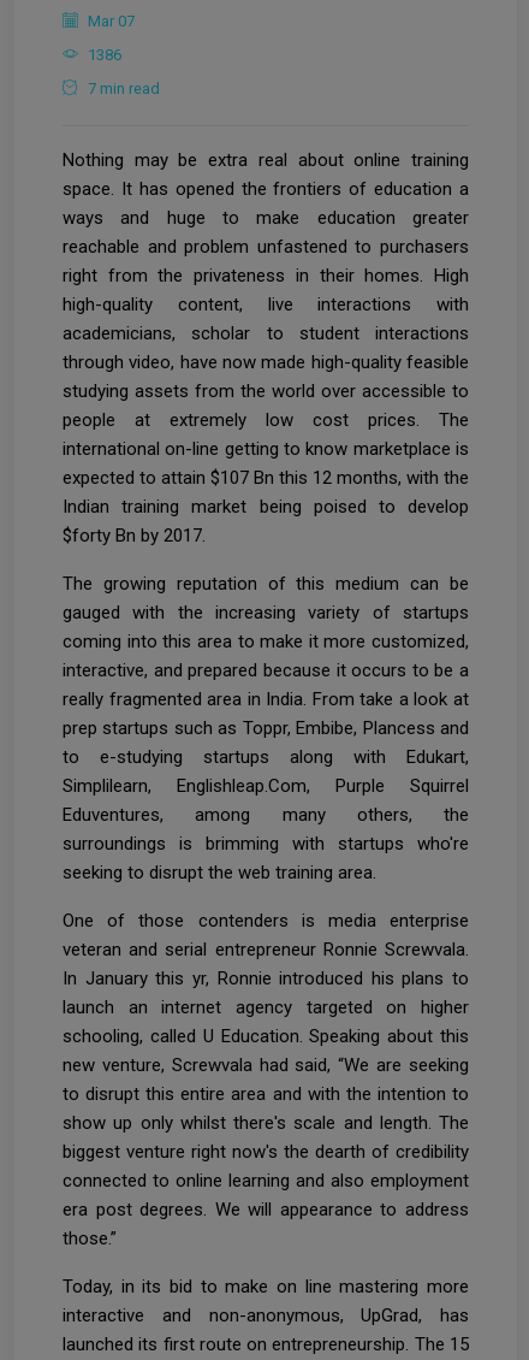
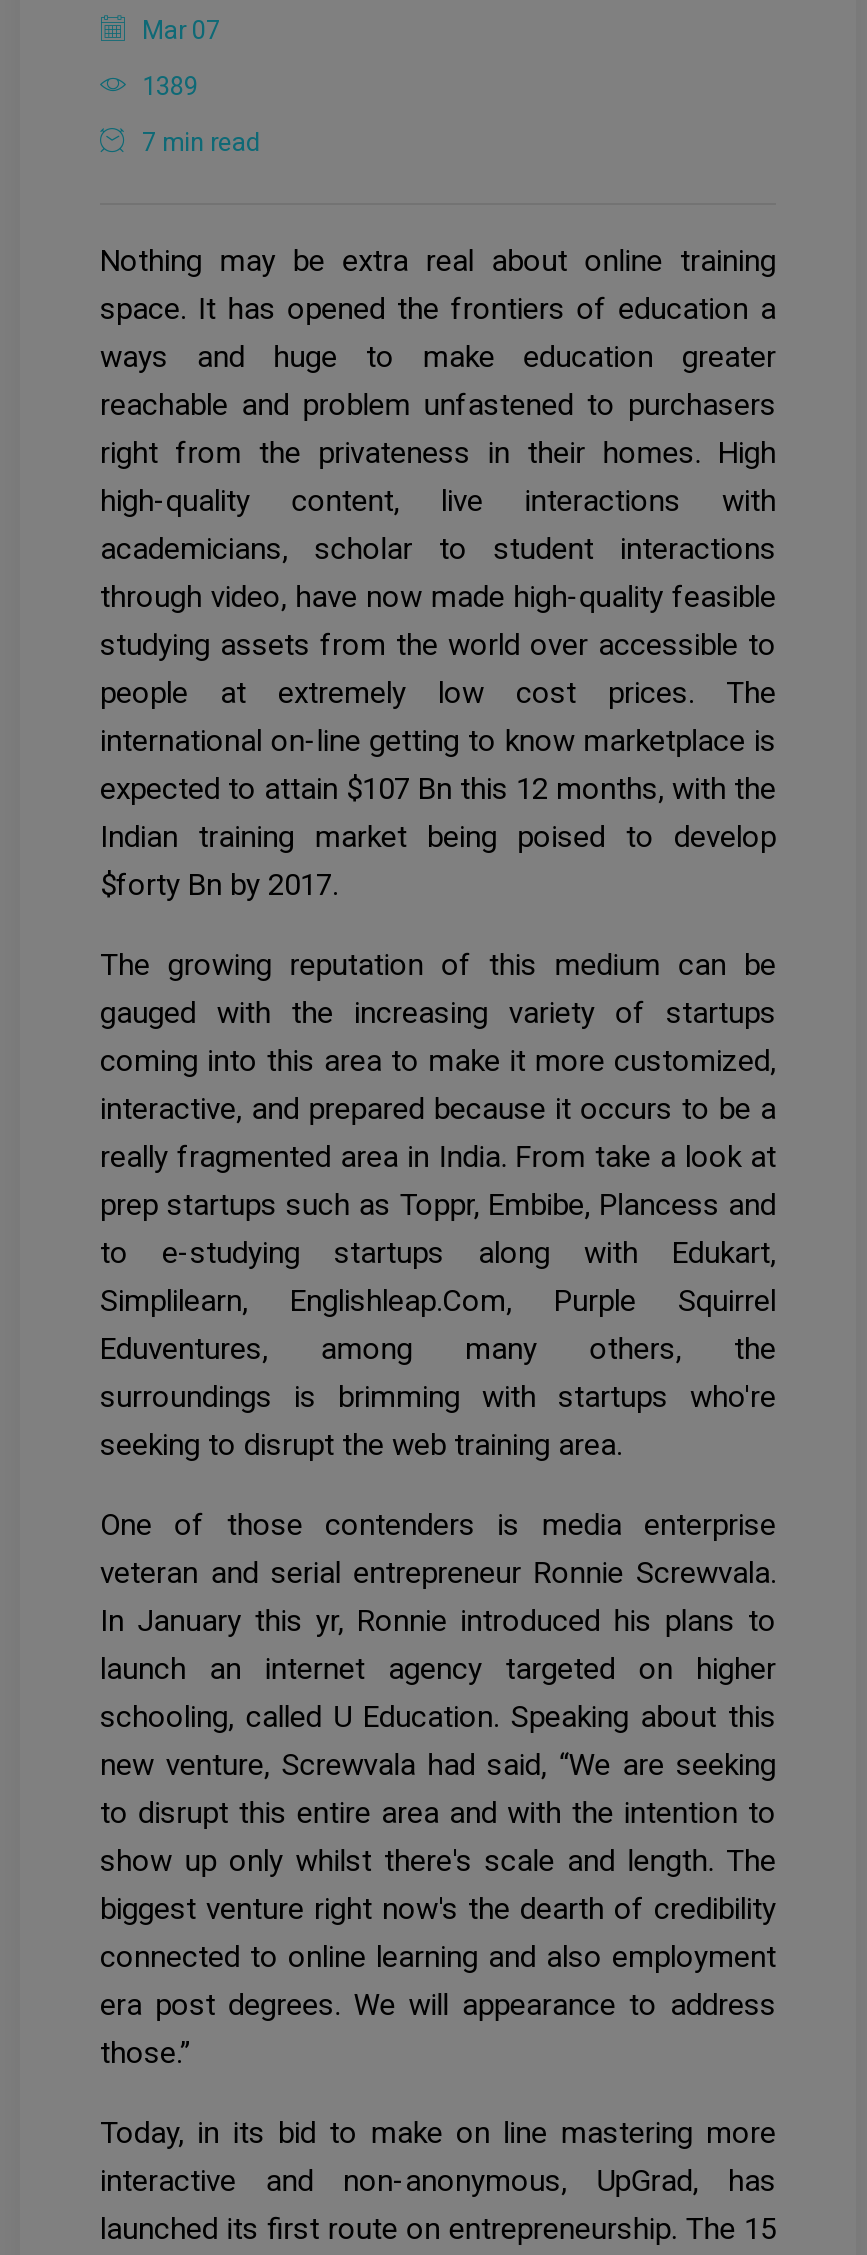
[88,45,121,63] 1386 -> [142,70,198,100] 1389

